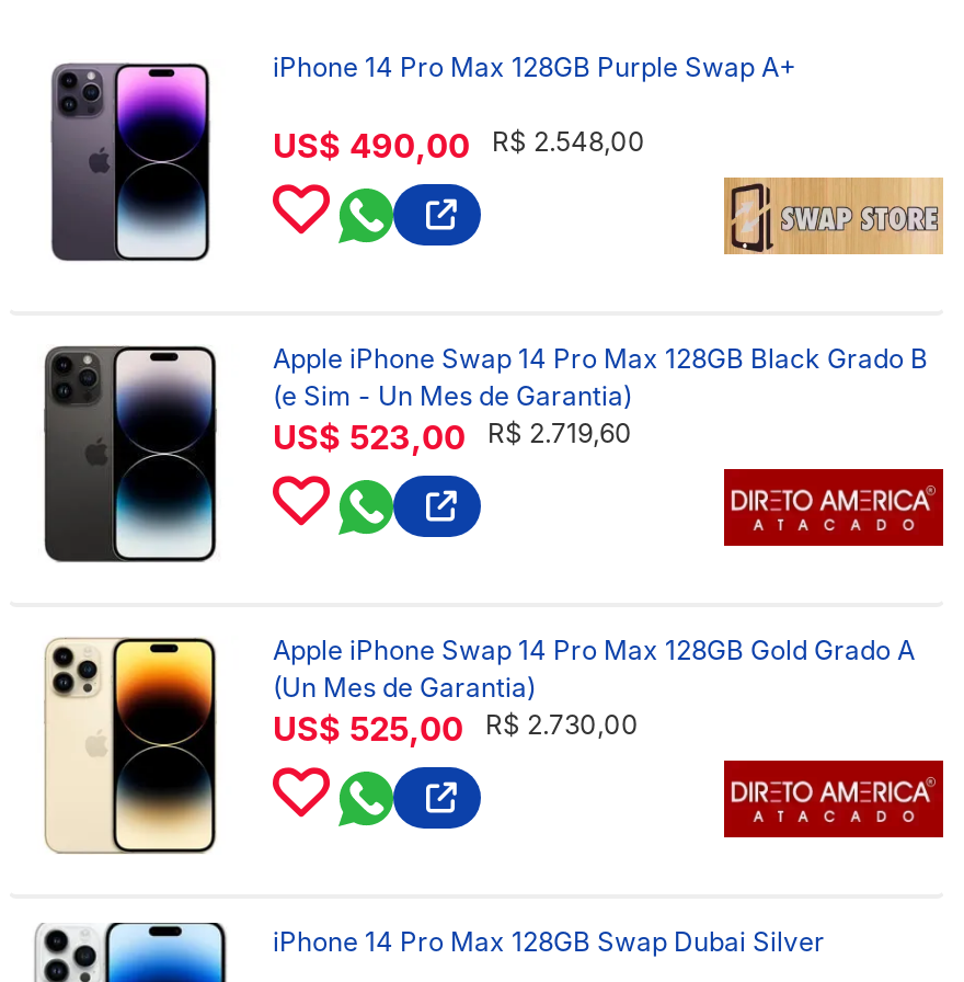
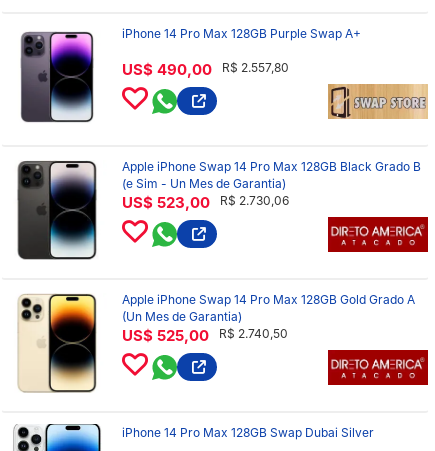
[273,125,645,167] US$ 490,00 R$ 2.548,00 -> [122,60,289,79] US$ 490,00 R$ 2.557,80
[273,417,632,459] US$ 523,00 R$ 2.719,60 -> [122,193,289,212] US$ 523,00 R$ 2.730,06
[273,708,639,750] US$ 525,00 R$ 2.730,00 -> [122,326,288,345] US$ 525,00 R$ 2.740,50

